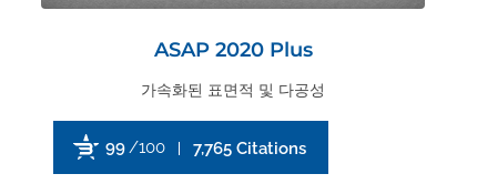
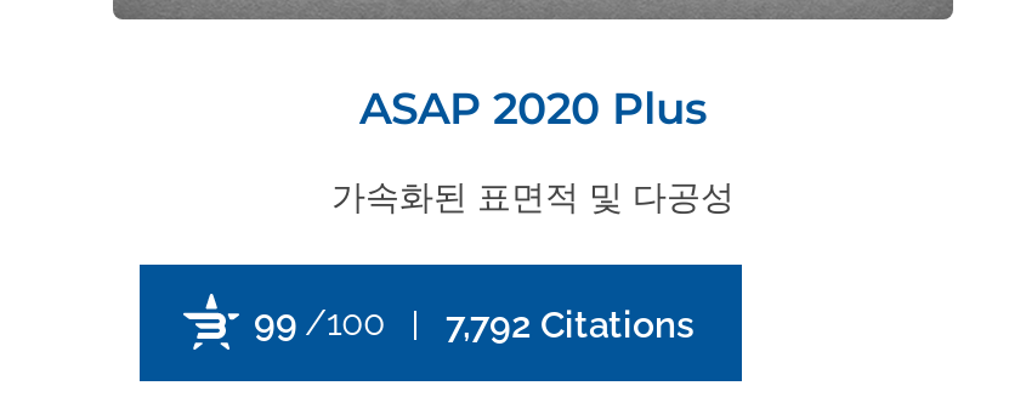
[105,138,306,159] 99 /100 7,765 Citations -> [254,302,693,348] 99 /100 7,792 Citations

